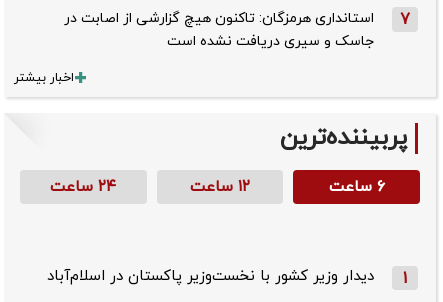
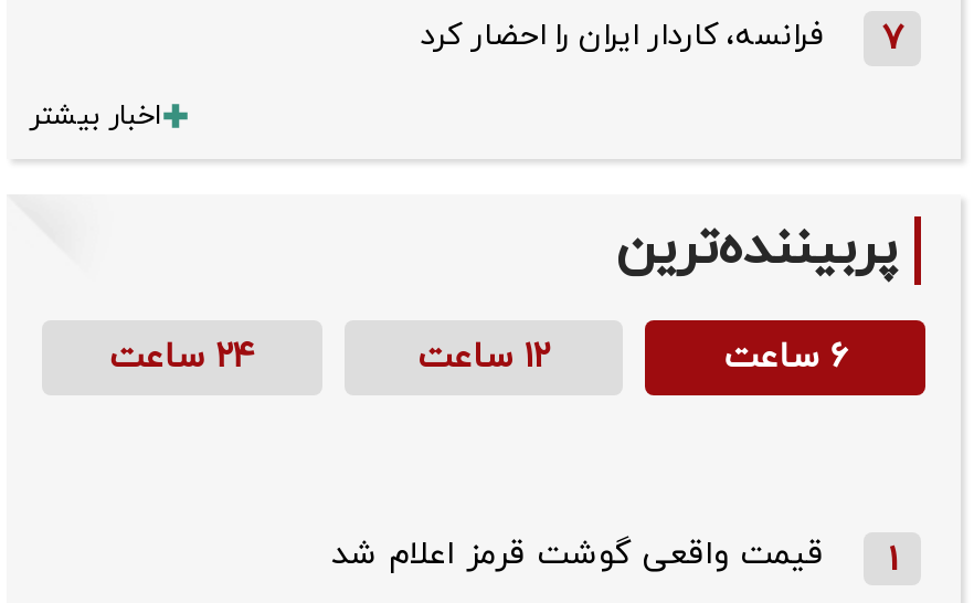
[64,9,374,51] استانداری هرمزگان: تاکنون هیچ گزارشی از اصابت در | جاسک و سیری دریافت نشده است -> [420,15,824,57] فرانسه، کاردار ایران را احضار کرد
[47,266,374,287] دیدار وزیر کشور با نخست‌وزیر پاکستان در اسلام‌آباد -> [331,532,824,578] قیمت واقعی گوشت قرمز اعلام شد

